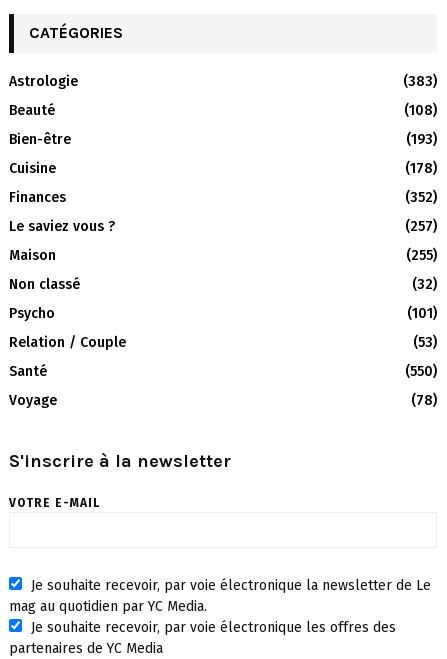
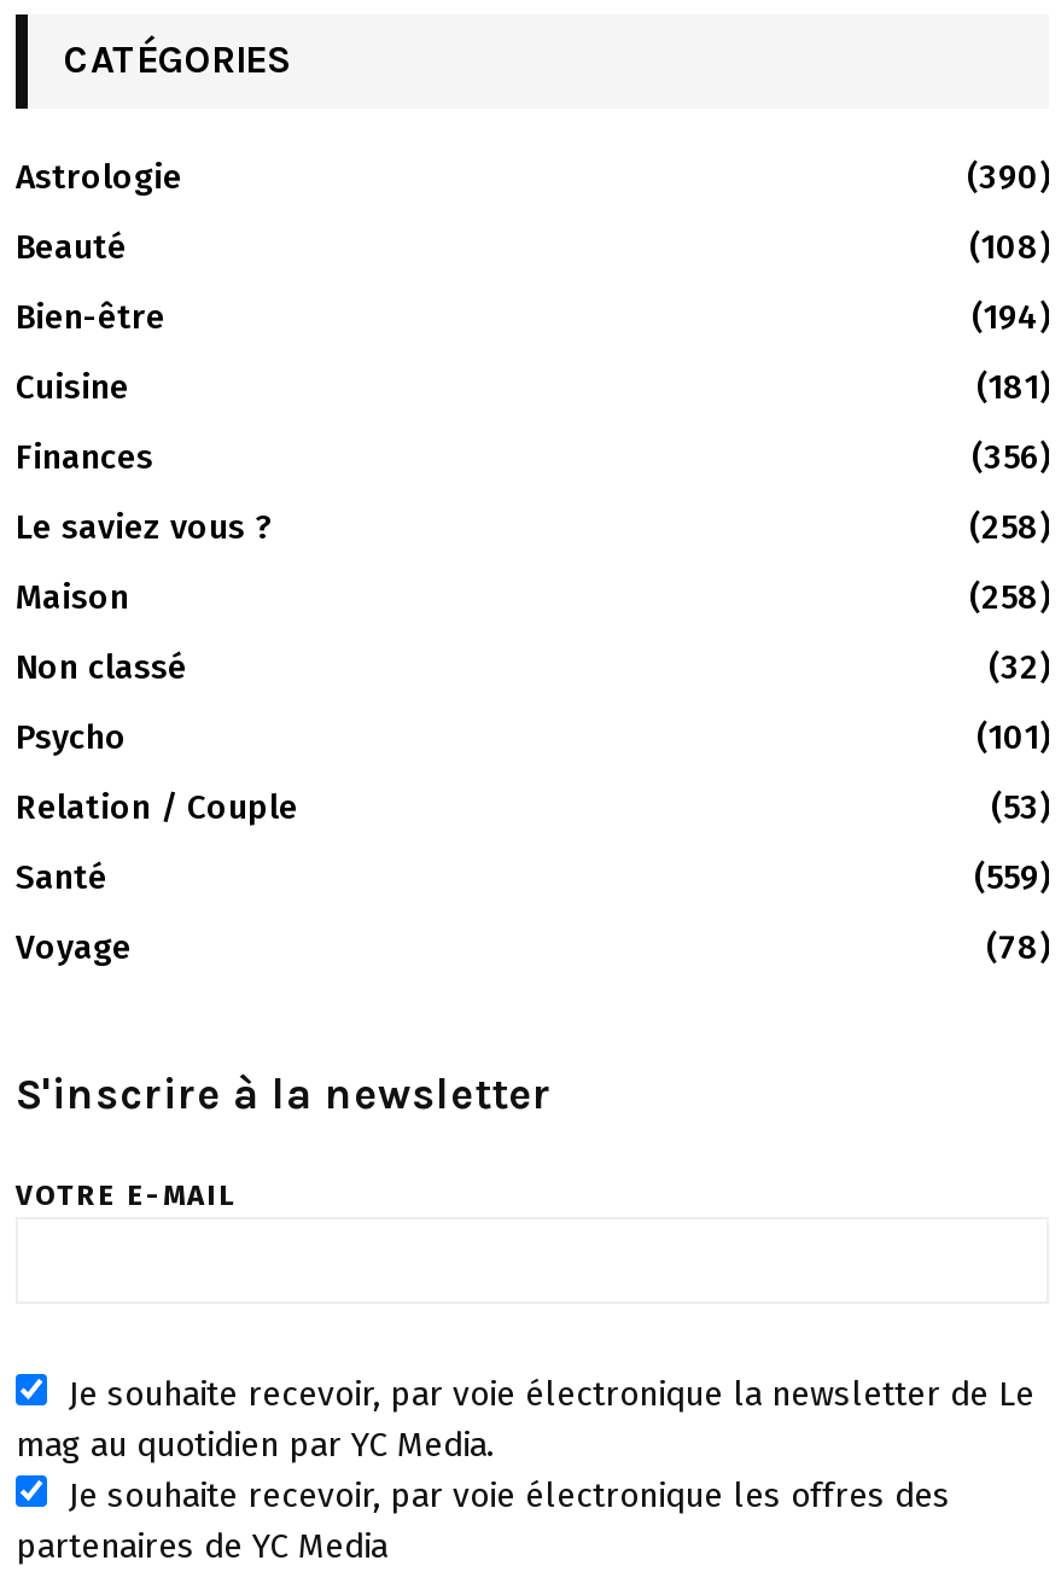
[403,73,437,90] (383) -> [967,157,1049,198] (390)
[406,131,437,148] (193) -> [972,297,1049,338] (194)
[405,160,437,177] (178) -> [977,367,1049,408] (181)
[405,189,437,206] (352) -> [972,437,1049,478] (356)
[405,218,437,235] (257) -> [969,507,1049,548] (258)
[406,247,437,264] (255) -> [969,577,1049,618] (258)
[405,363,437,380] (550) -> [974,857,1049,898] (559)

